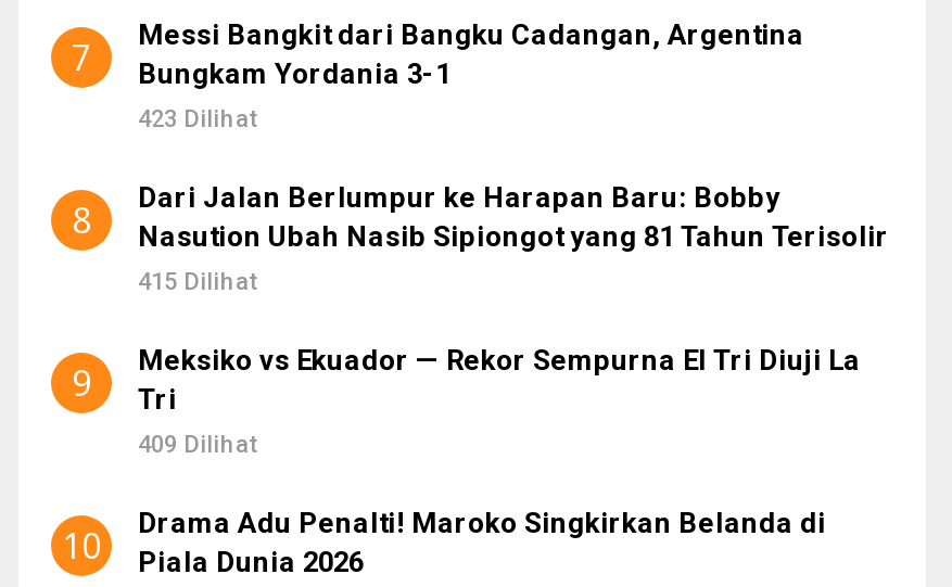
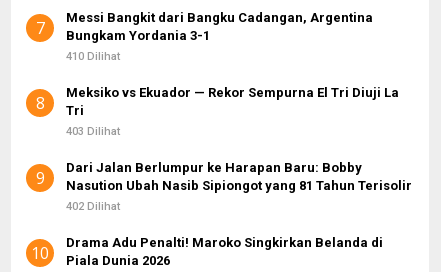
[138,105,255,133] 423 Dilihat -> [66,50,120,63] 410 Dilihat
moved [72,181,889,407] -> [35,160,412,193]: 9 | Dari Jalan Berlumpur ke Harapan Baru: Bobby | Nasution Ubah Nasib Sipiongot yang 81 Tahun Terisolir
[138,268,255,296] 415 Dilihat -> none
moved [138,344,861,416] -> [66,85,399,118]: Meksiko vs Ekuador — Rekor Sempurna El Tri Diuji La | Tri
[138,431,255,459] 409 Dilihat -> [66,125,120,213] 403 Dilihat | 402 Dilihat

